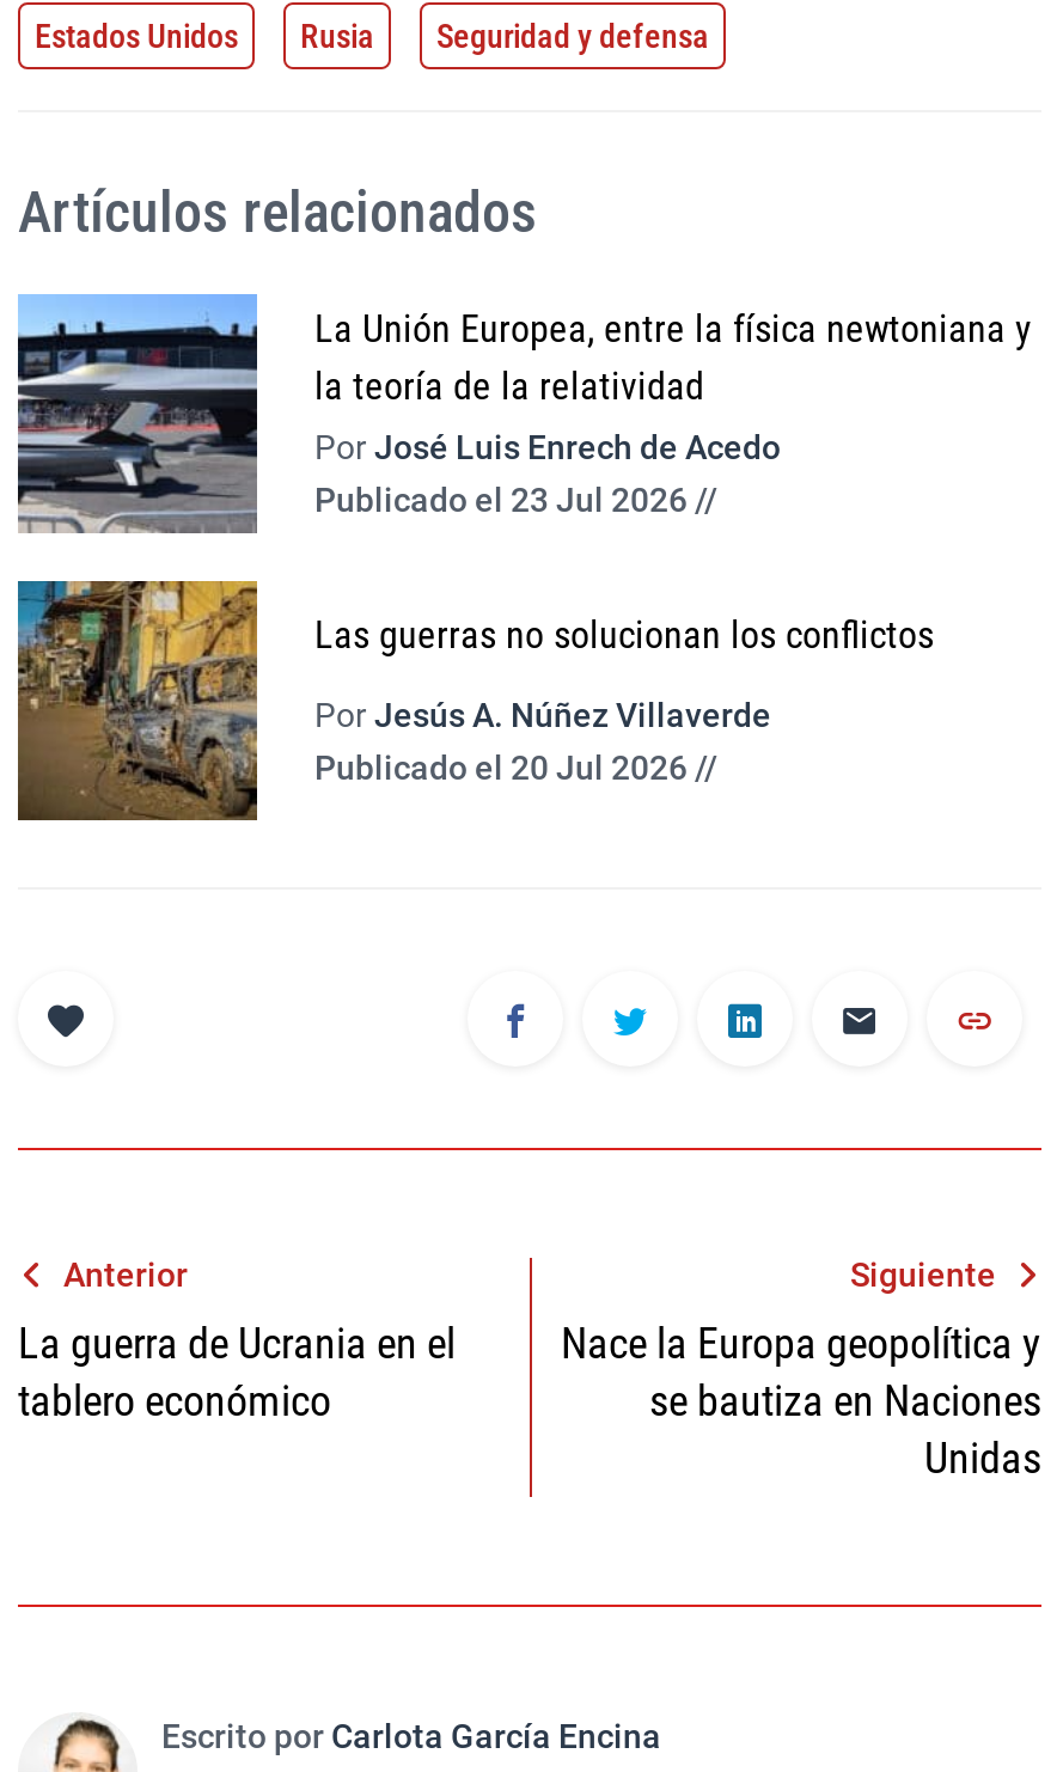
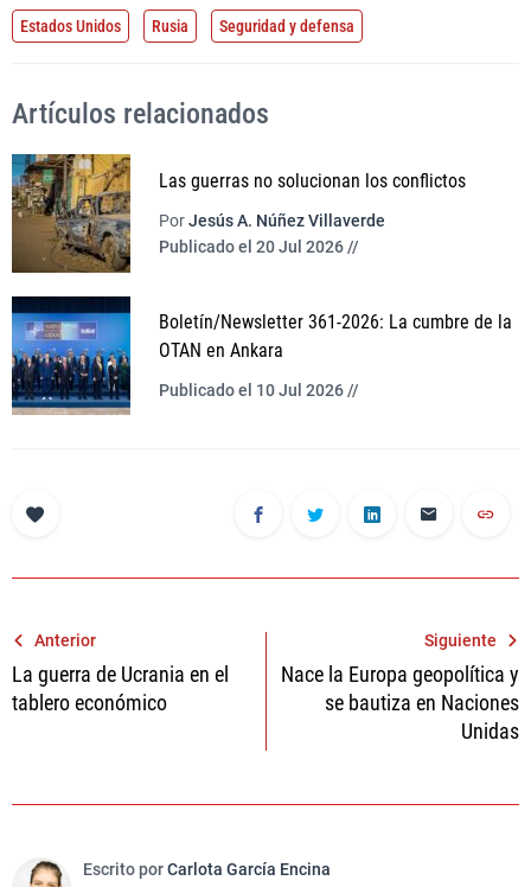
[16,292,1032,536] [image] | La Unión Europea, entre la física newtoniana y | la teoría de la relatividad | Por José Luis Enrech de Acedo | Publicado el 23 Jul 2026 // -> none
moved [13,576,934,823] -> [9,152,466,274]: [image] | Las guerras no solucionan los conflictos | Por Jesús A. Núñez Villaverde | Publicado el 20 Jul 2026 //
none -> [11,295,512,414] [image] | Boletín/Newsletter 361-2026: La cumbre de la | OTAN en Ankara | Publicado el 10 Jul 2026 //

